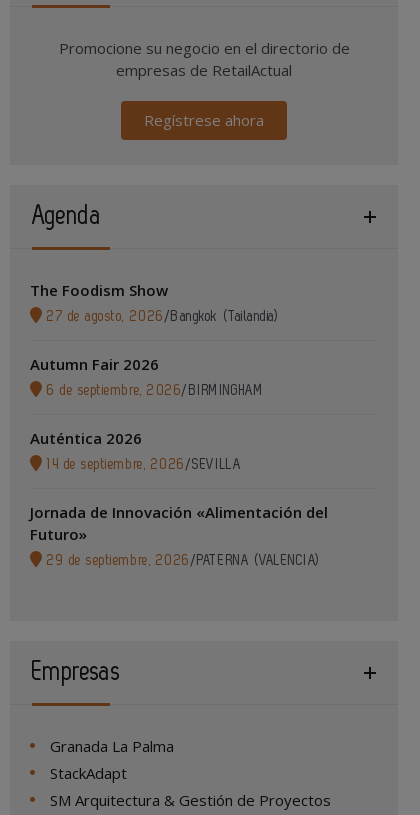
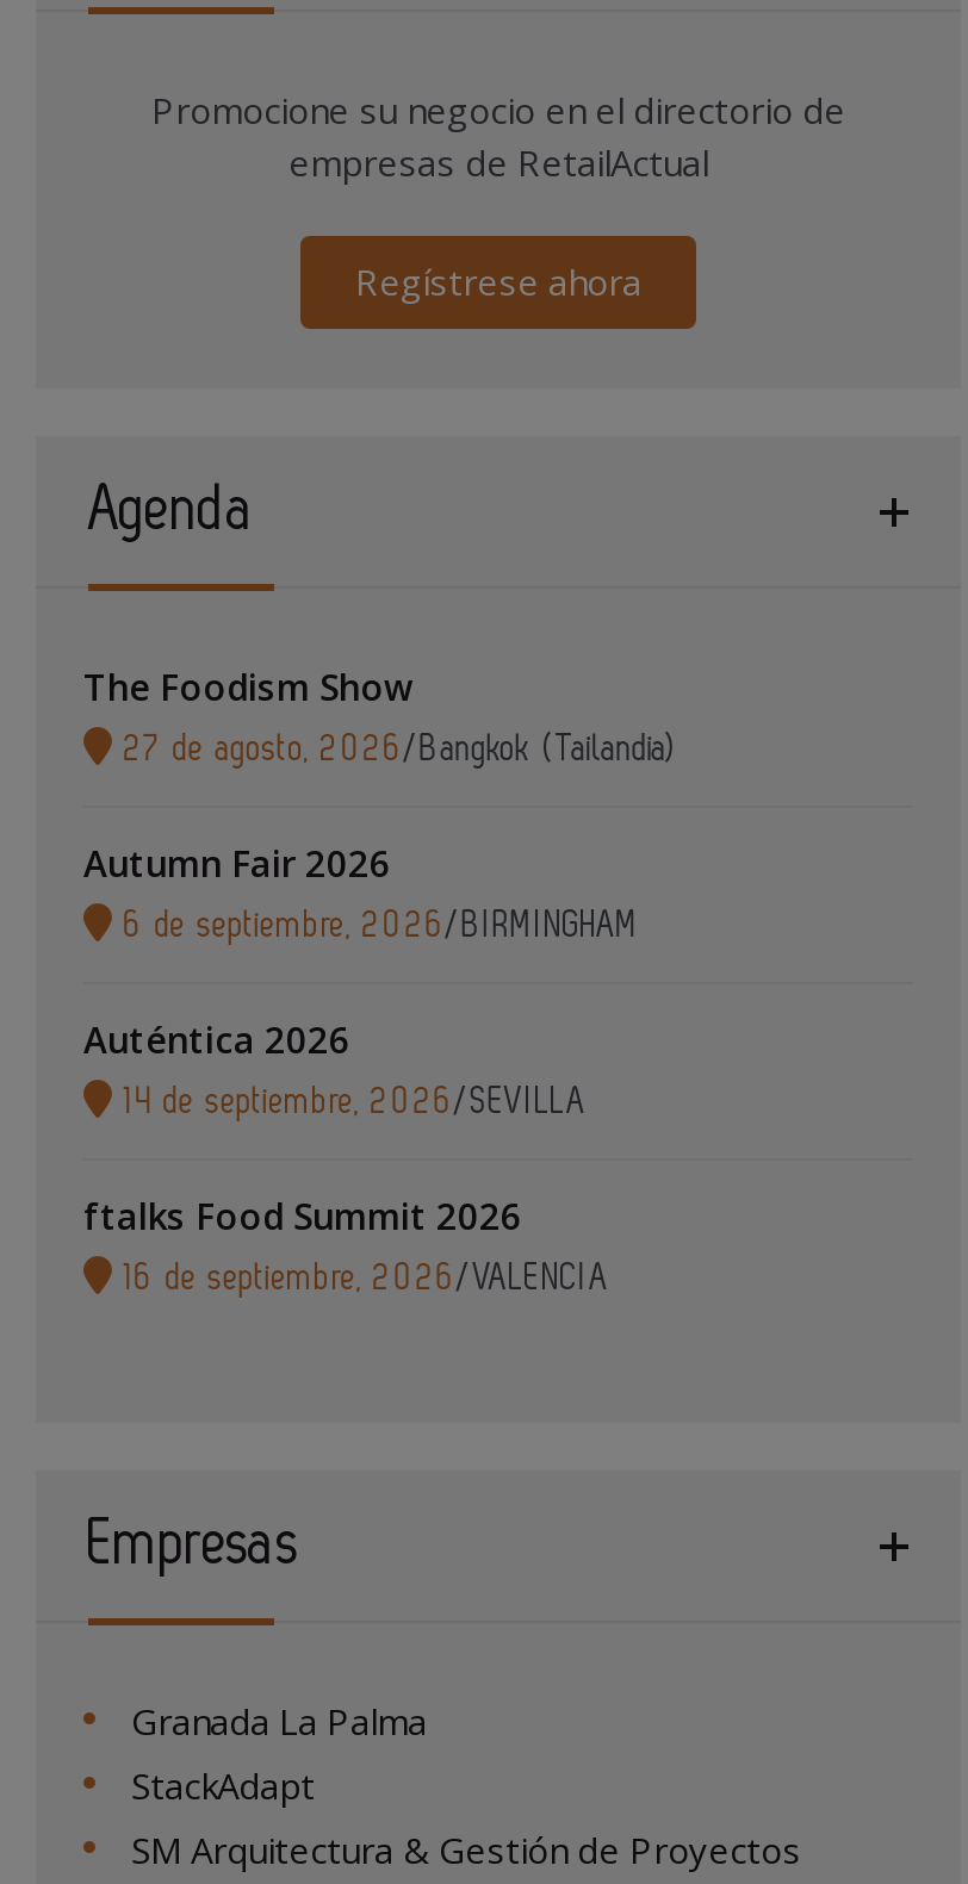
[30,502,328,568] Jornada de Innovación «Alimentación del | Futuro» | 29 de septiembre, 2026 /PATERNA (VALENCIA) -> [83,1192,610,1297] ftalks Food Summit 2026 | 16 de septiembre, 2026/VALENCIA

